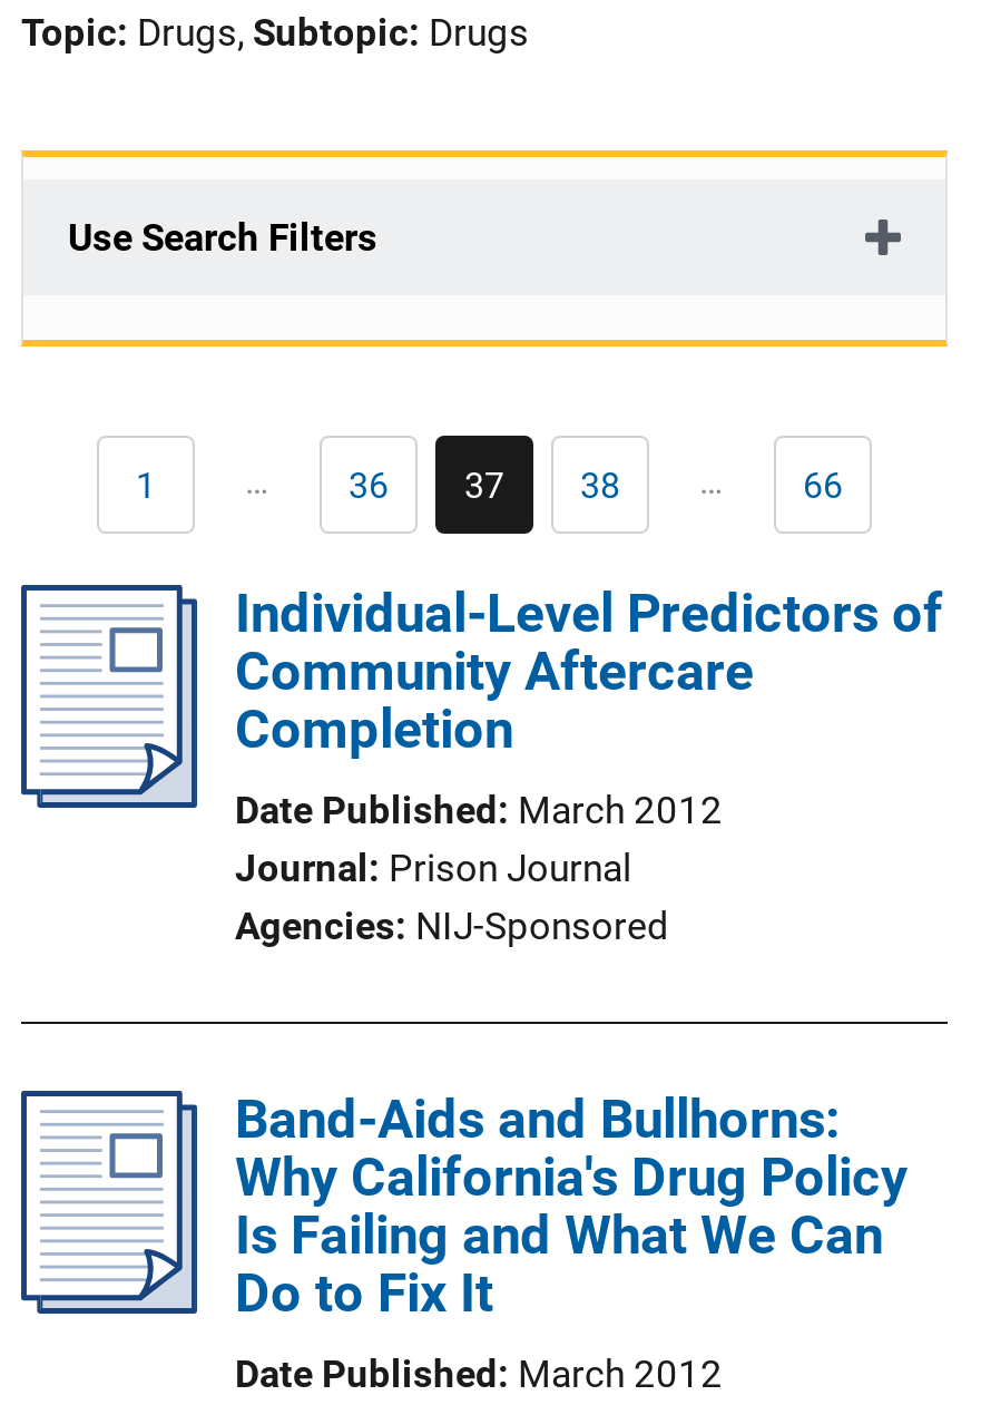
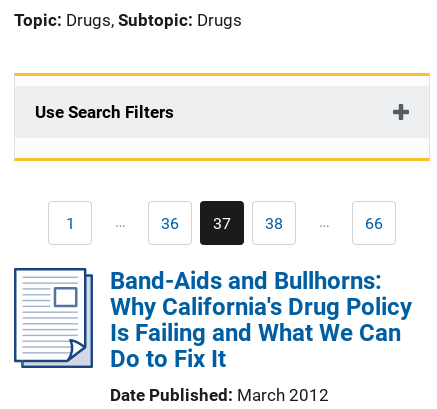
[235,583,943,948] Individual-Level Predictors of | Community Aftercare | Completion | Date Published March 2012 | Journal Prison Journal | Agencies NIJ-Sponsored -> none

